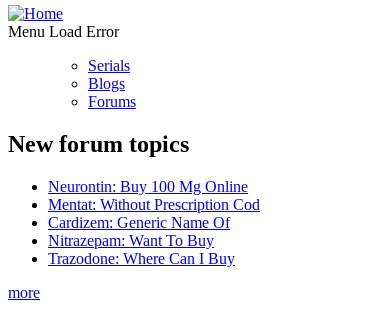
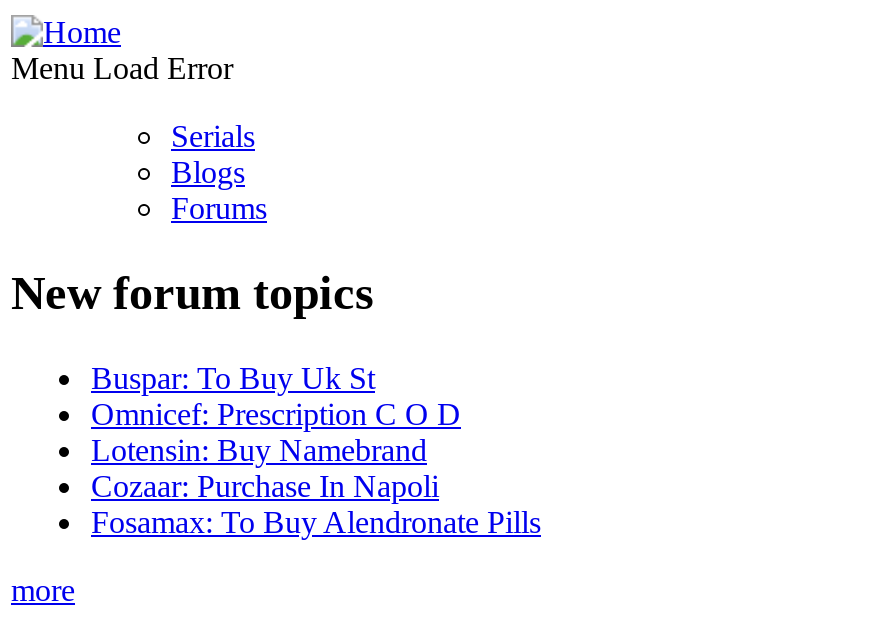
[48,178,260,267] Neurontin: Buy 100 Mg Online | Mentat: Without Prescription Cod | Cardizem: Generic Name Of | Nitrazepam: Want To Buy | Trazodone: Where Can I Buy -> [91,361,541,539] Buspar: To Buy Uk St | Omnicef: Prescription C O D | Lotensin: Buy Namebrand | Cozaar: Purchase In Napoli | Fosamax: To Buy Alendronate Pills

